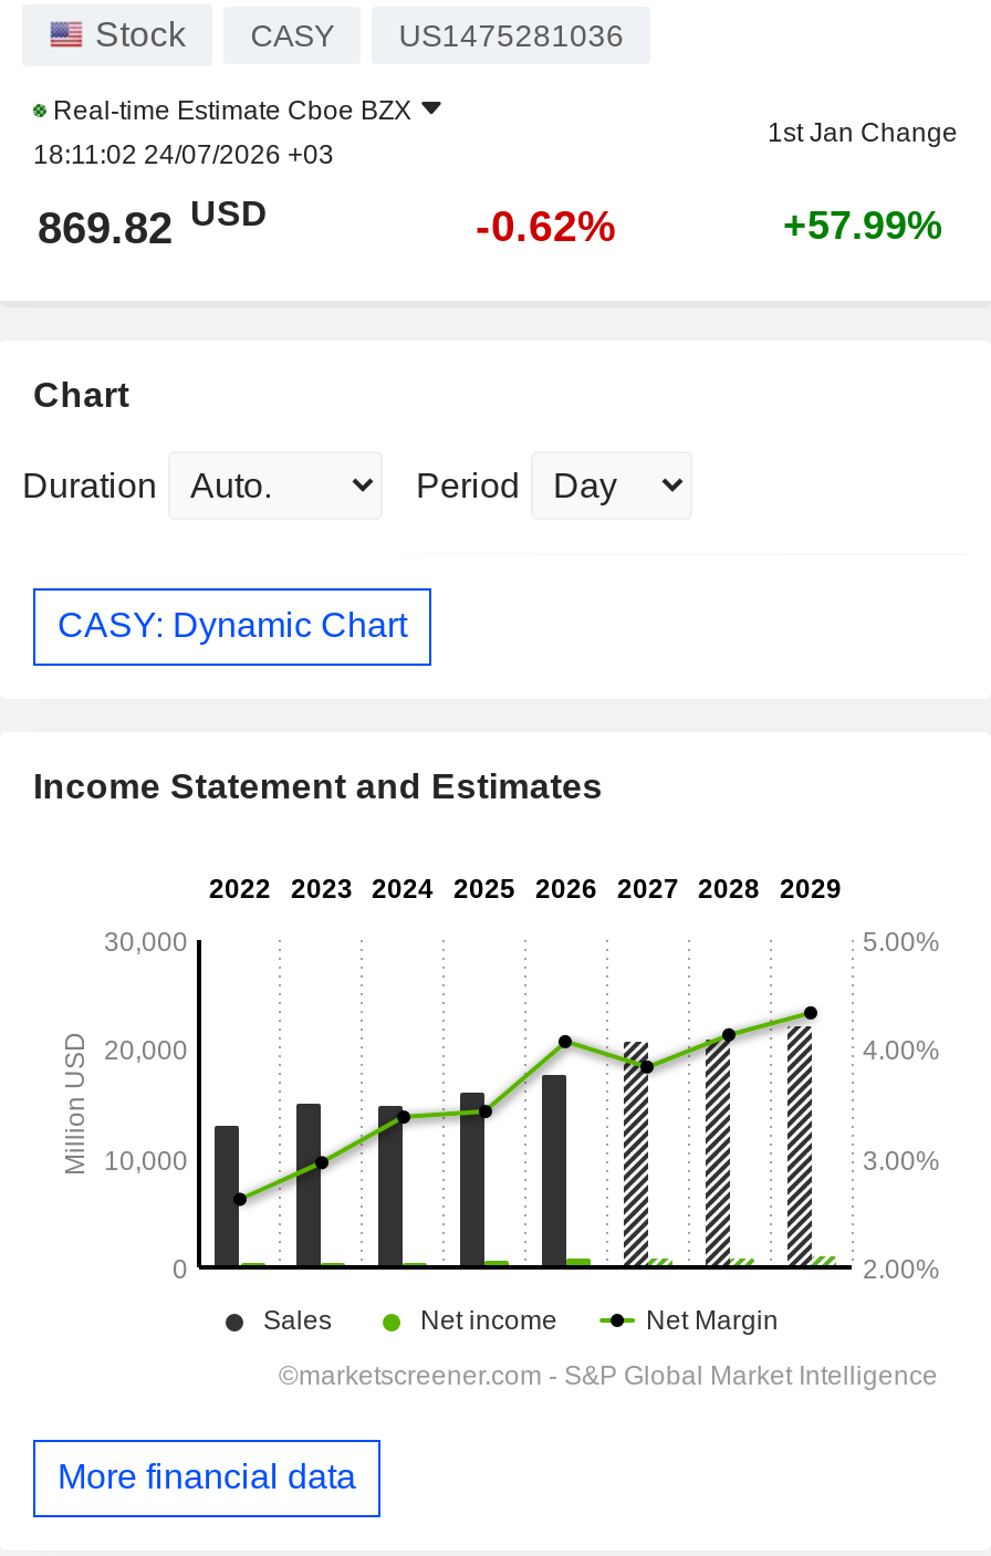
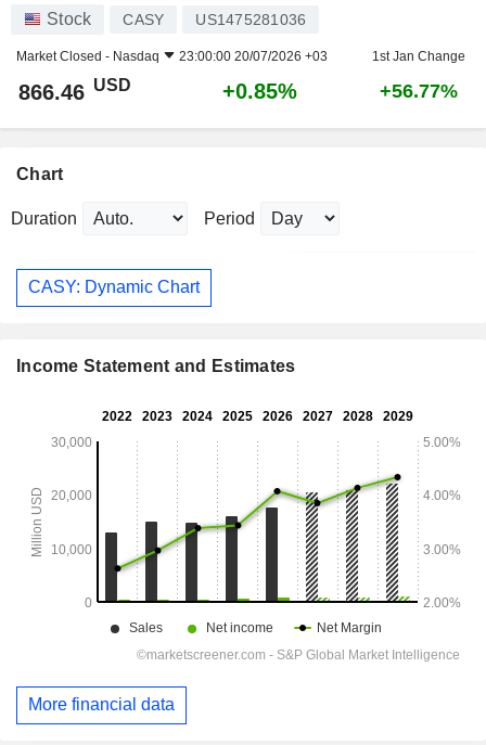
[33,94,411,169] Real-time Estimate Cboe BZX | 18:11:02 24/07/2026 +03 -> [16,48,328,64] Market Closed - Nasdaq | 23:00:00 20/07/2026 +03
[38,195,268,251] 869.82 USD -> [18,76,131,104] 866.46 USD
[476,200,617,249] -0.62% -> [222,79,297,103] +0.85%
[783,203,942,247] +57.99% -> [379,80,457,102] +56.77%

